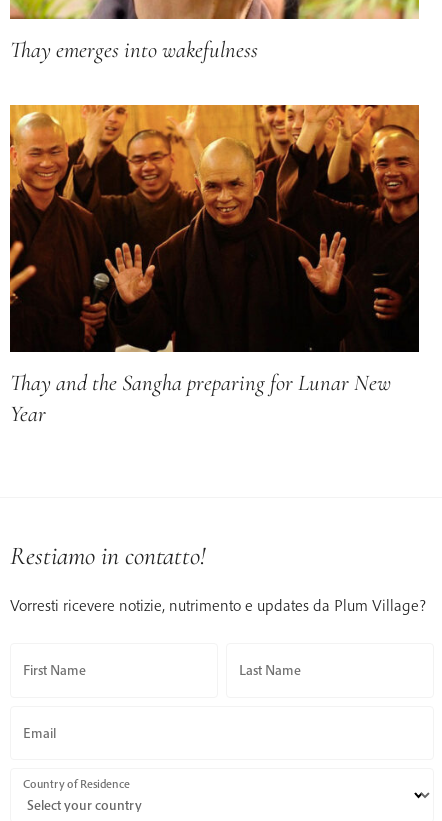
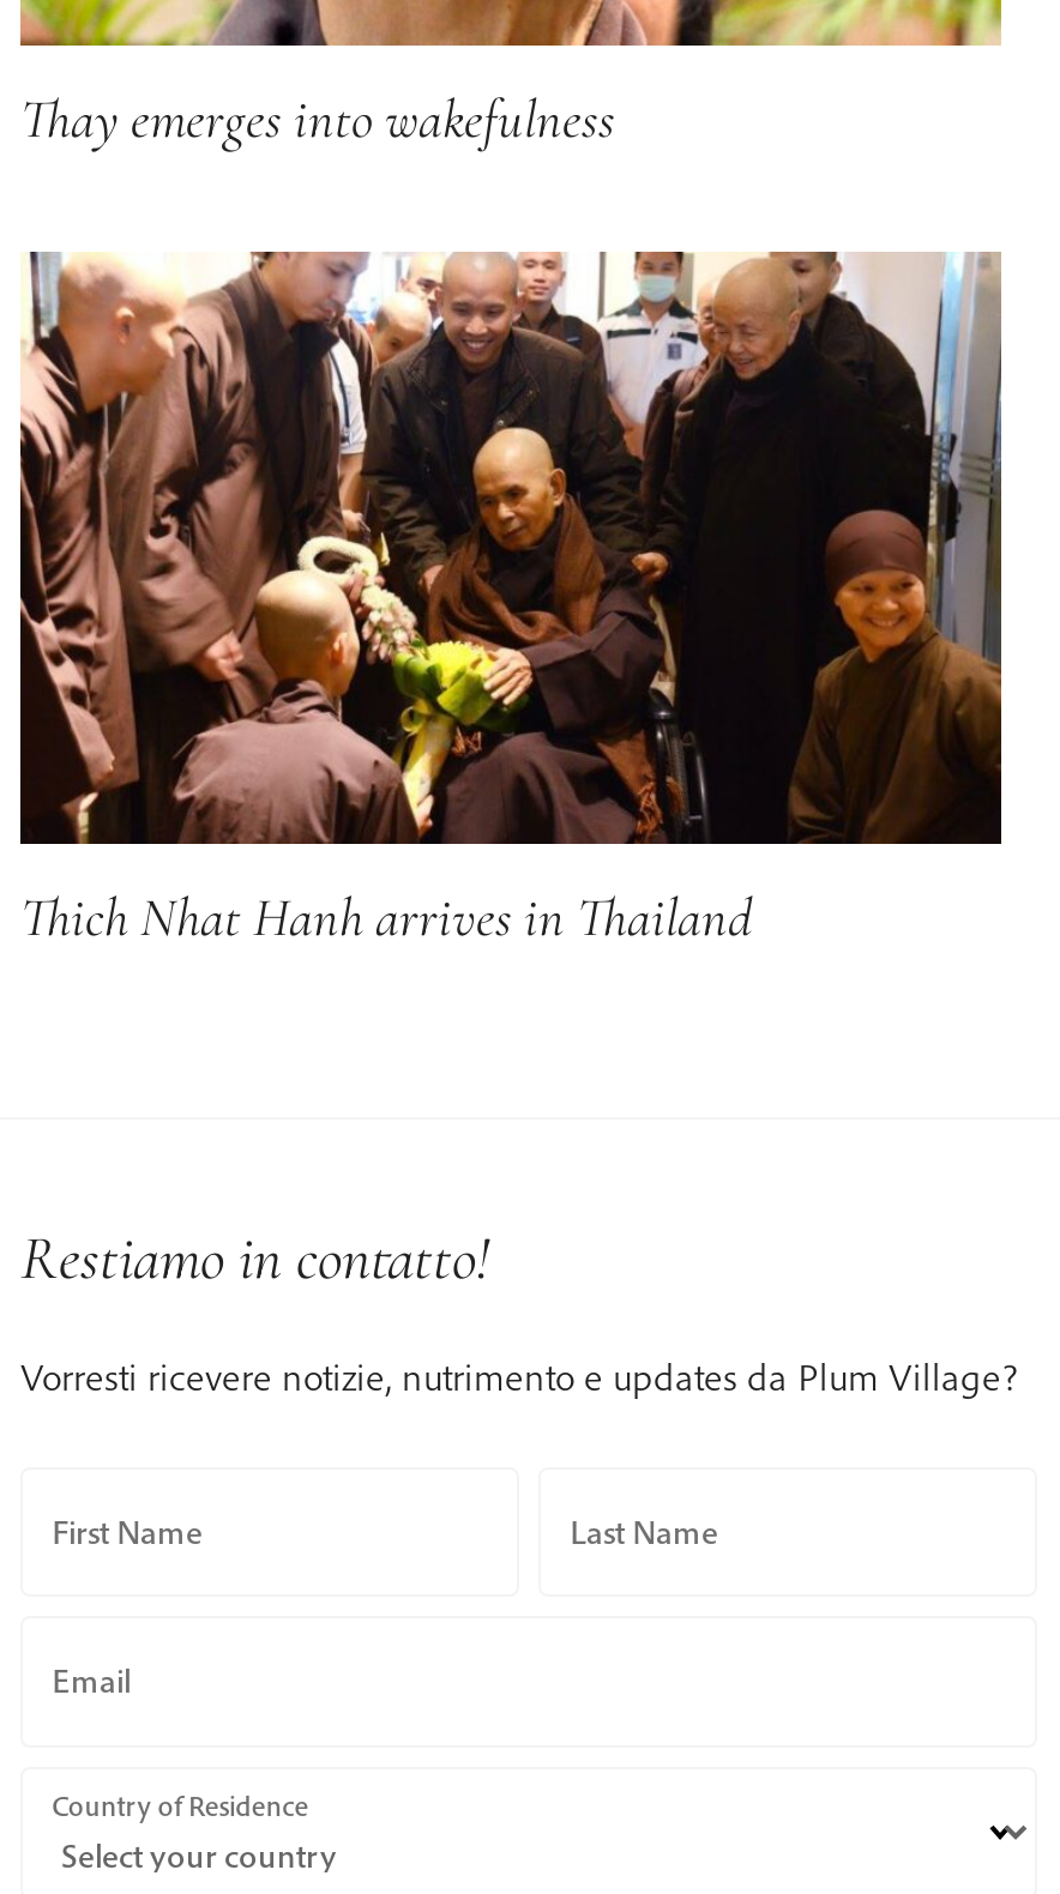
[9,104,420,427] [image] | Thay and the Sangha preparing for Lunar New | Year -> [18,249,1004,949] [image] | Thich Nhat Hanh arrives in Thailand

